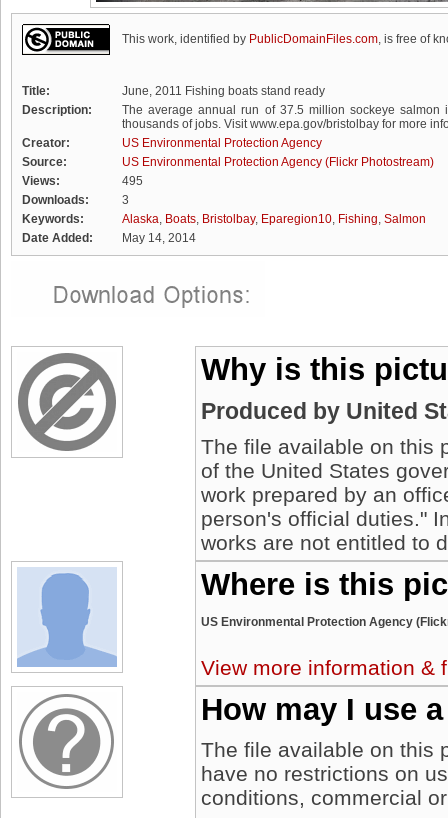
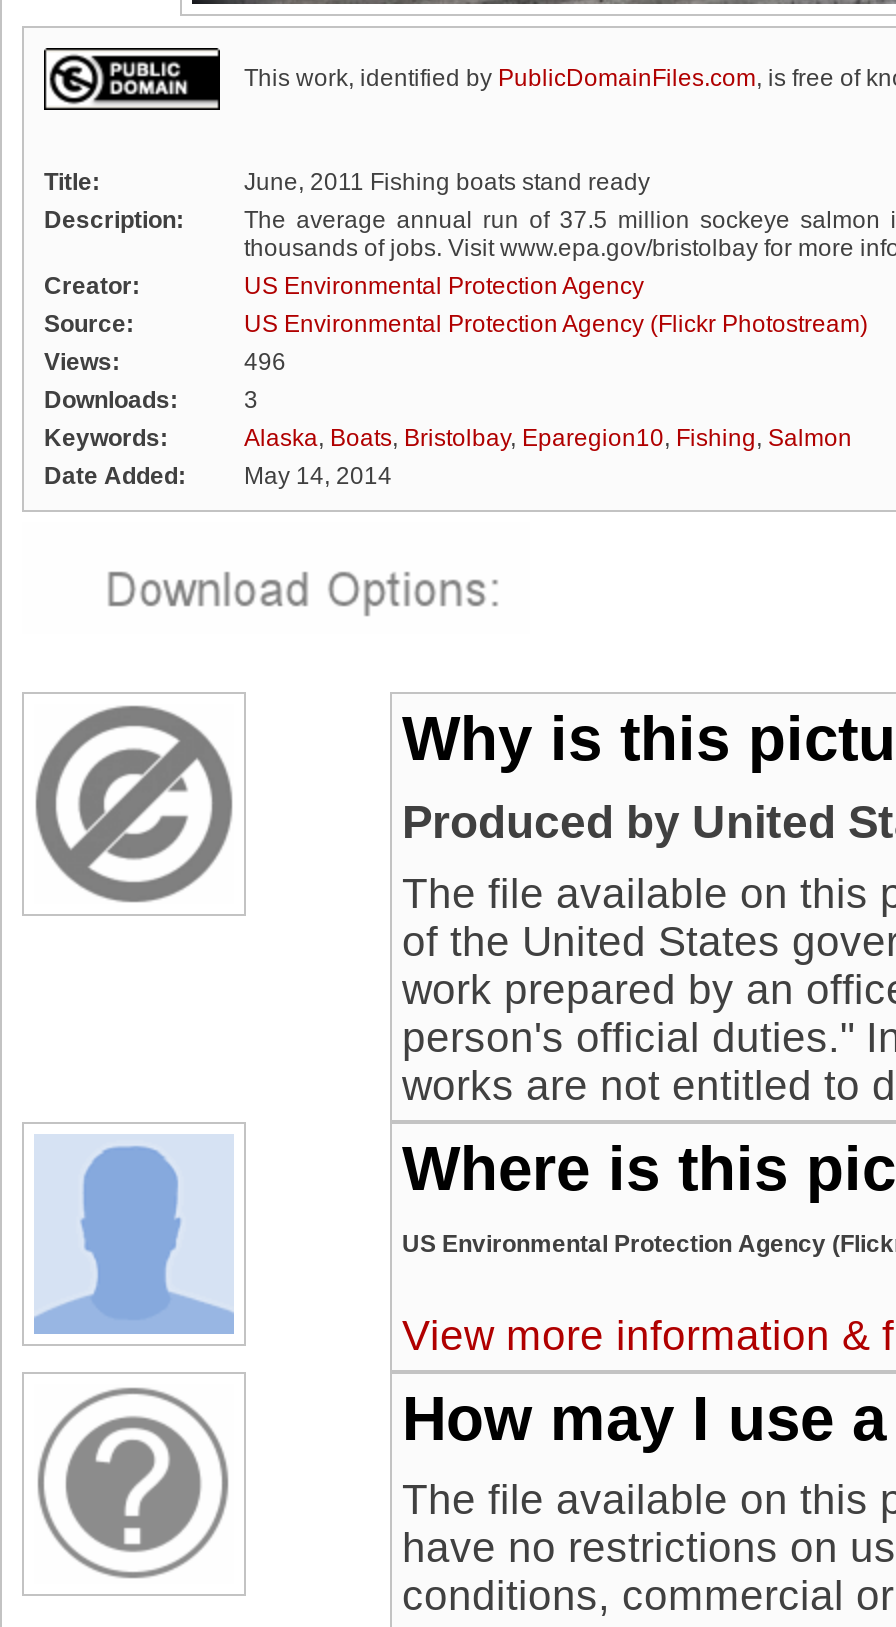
[122,174,143,188] 495 -> [244,348,286,376] 496

